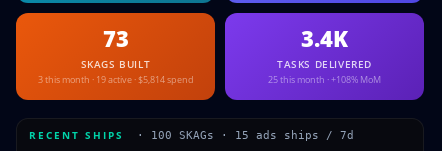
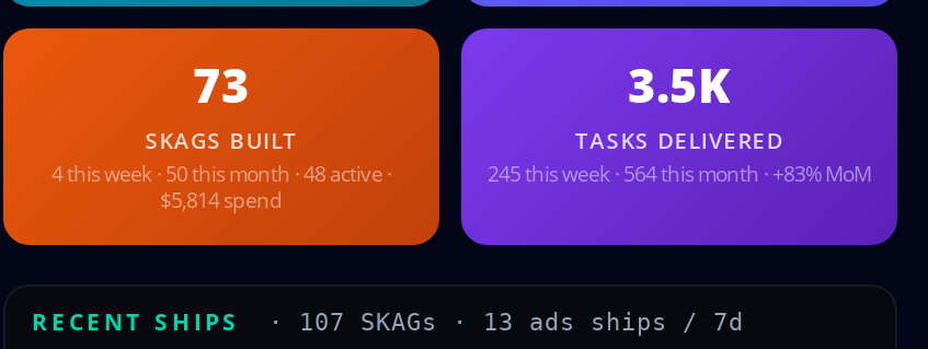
[301,24,348,53] 3.4K -> [628,52,731,116] 3.5K
[37,73,193,86] 3 this month · 19 active · $5,814 spend -> [51,159,391,214] 4 this week · 50 this month · 48 active · | $5,814 spend
[268,73,381,86] 25 this month · +108% MoM -> [488,159,871,188] 245 this week · 564 this month · +83% MoM
[137,129,354,142] · 100 SKAGs · 15 ads ships / 7d -> [268,308,744,337] · 107 SKAGs · 13 ads ships / 7d

